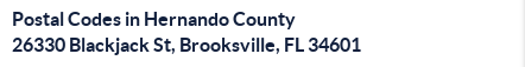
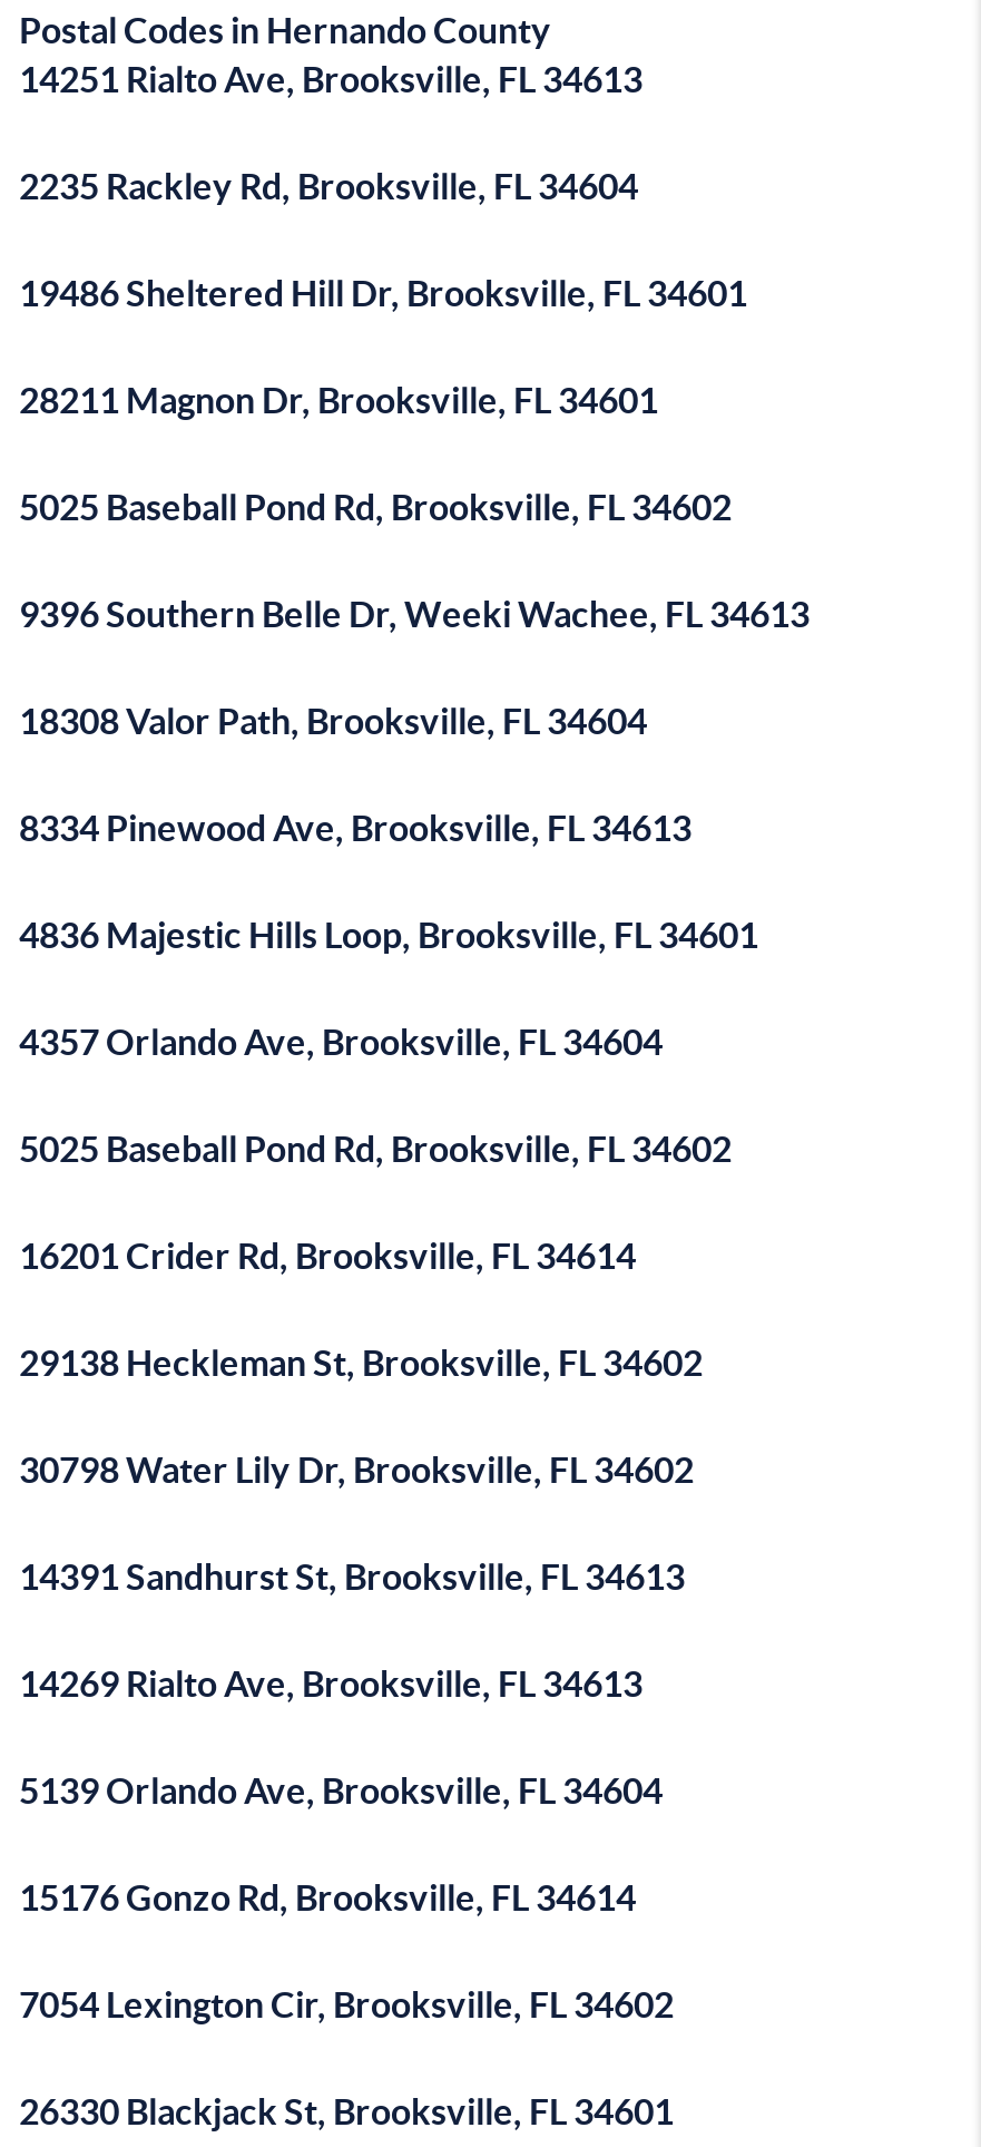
none -> [19,59,810,2024] 14251 Rialto Ave, Brooksville, FL 34613 | 2235 Rackley Rd, Brooksville, FL 34604 | 19486 Sheltered Hill Dr, Brooksville, FL 34601 | 28211 Magnon Dr, Brooksville, FL 34601 | 5025 Baseball Pond Rd, Brooksville, FL 34602 | 9396 Southern Belle Dr, Weeki Wachee, FL 34613 | 18308 Valor Path, Brooksville, FL 34604 | 8334 Pinewood Ave, Brooksville, FL 34613 | 4836 Majestic Hills Loop, Brooksville, FL 34601 | 4357 Orlando Ave, Brooksville, FL 34604 | 5025 Baseball Pond Rd, Brooksville, FL 34602 | 16201 Crider Rd, Brooksville, FL 34614 | 29138 Heckleman St, Brooksville, FL 34602 | 30798 Water Lily Dr, Brooksville, FL 34602 | 14391 Sandhurst St, Brooksville, FL 34613 | 14269 Rialto Ave, Brooksville, FL 34613 | 5139 Orlando Ave, Brooksville, FL 34604 | 15176 Gonzo Rd, Brooksville, FL 34614 | 7054 Lexington Cir, Brooksville, FL 34602

